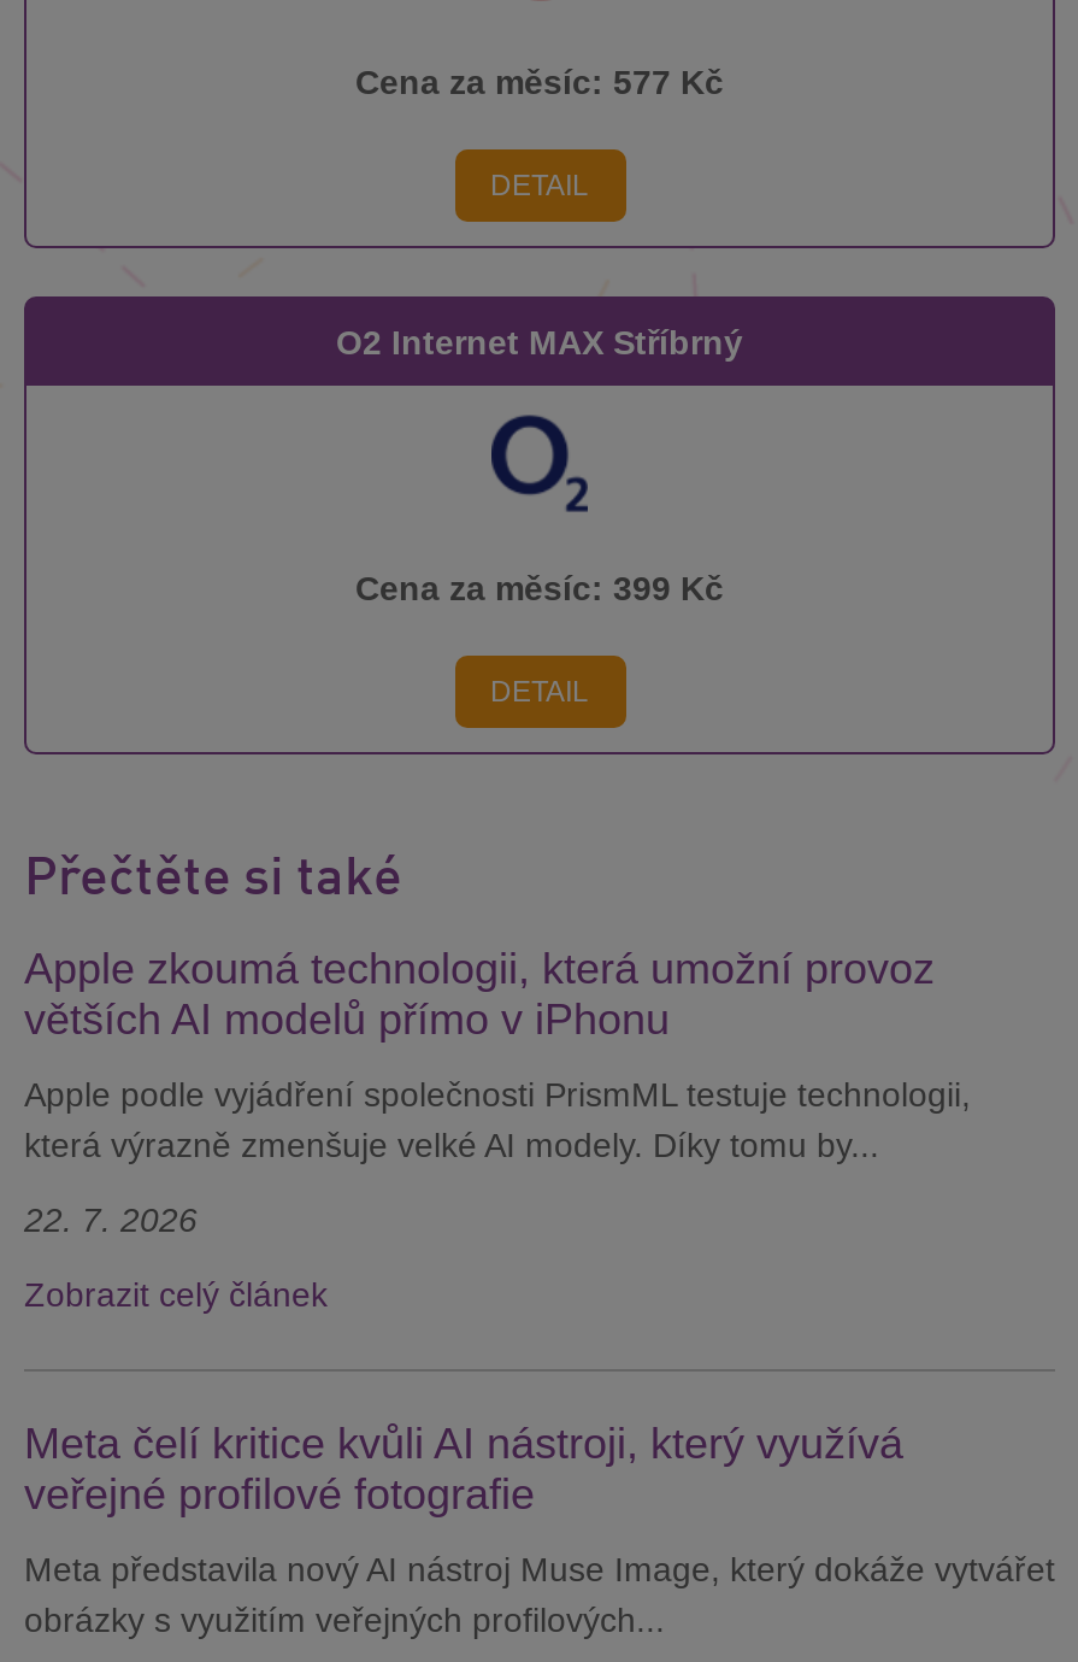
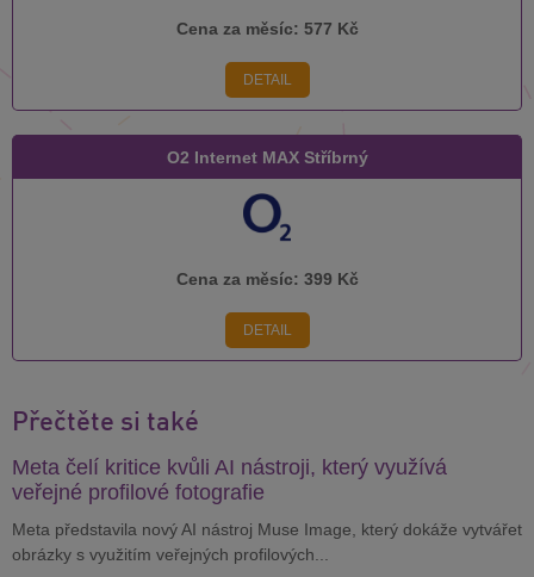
[24,944,971,1312] Apple zkoumá technologii, která umožní provoz | větších AI modelů přímo v iPhonu | Apple podle vyjádření společnosti PrismML testuje technologii, | která výrazně zmenšuje velké AI modely. Díky tomu by... | 22. 7. 2026 | Zobrazit celý článek -> none

